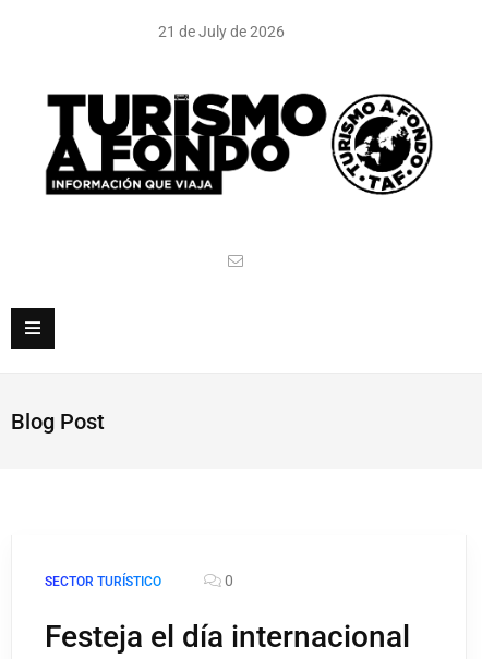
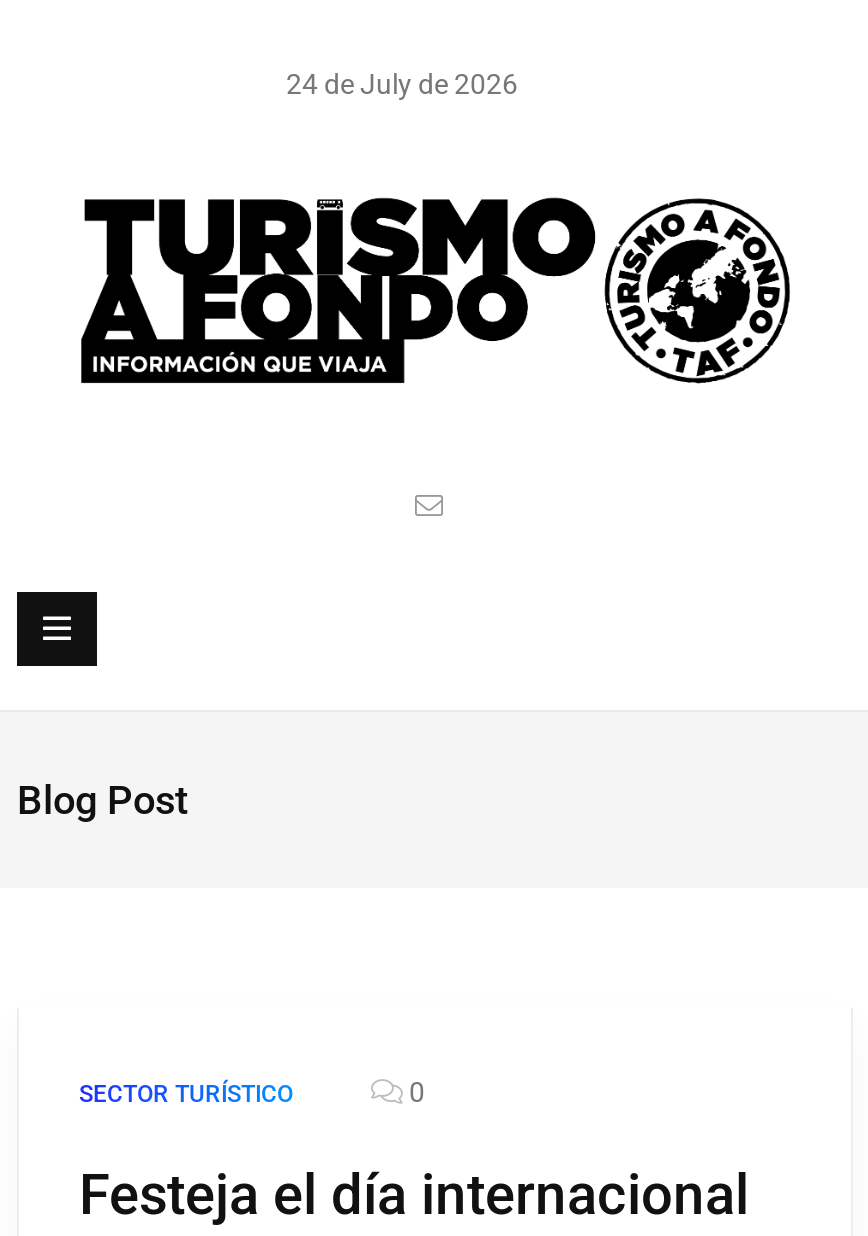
[158,23,284,40] 21 de July de 2026 -> [286,68,518,100] 24 de July de 2026

